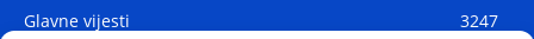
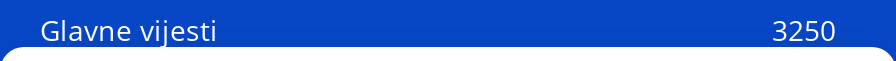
[460,9,498,32] 3247 -> [772,11,836,49] 3250

